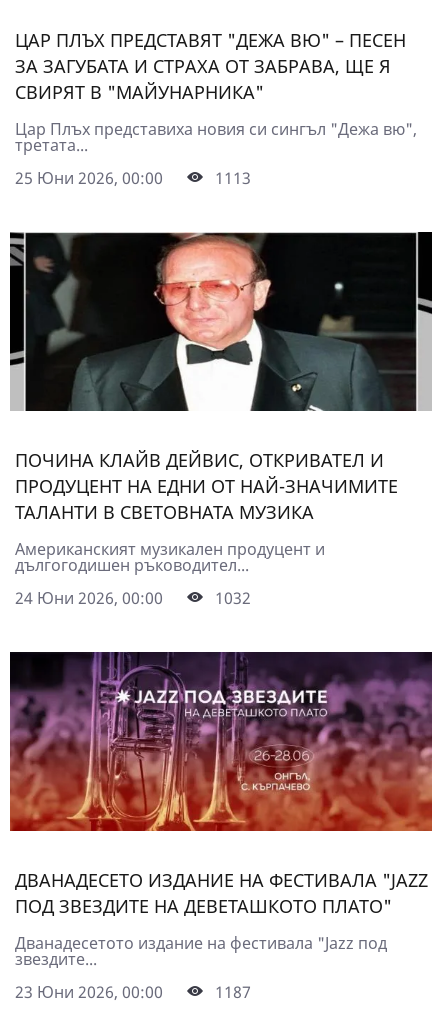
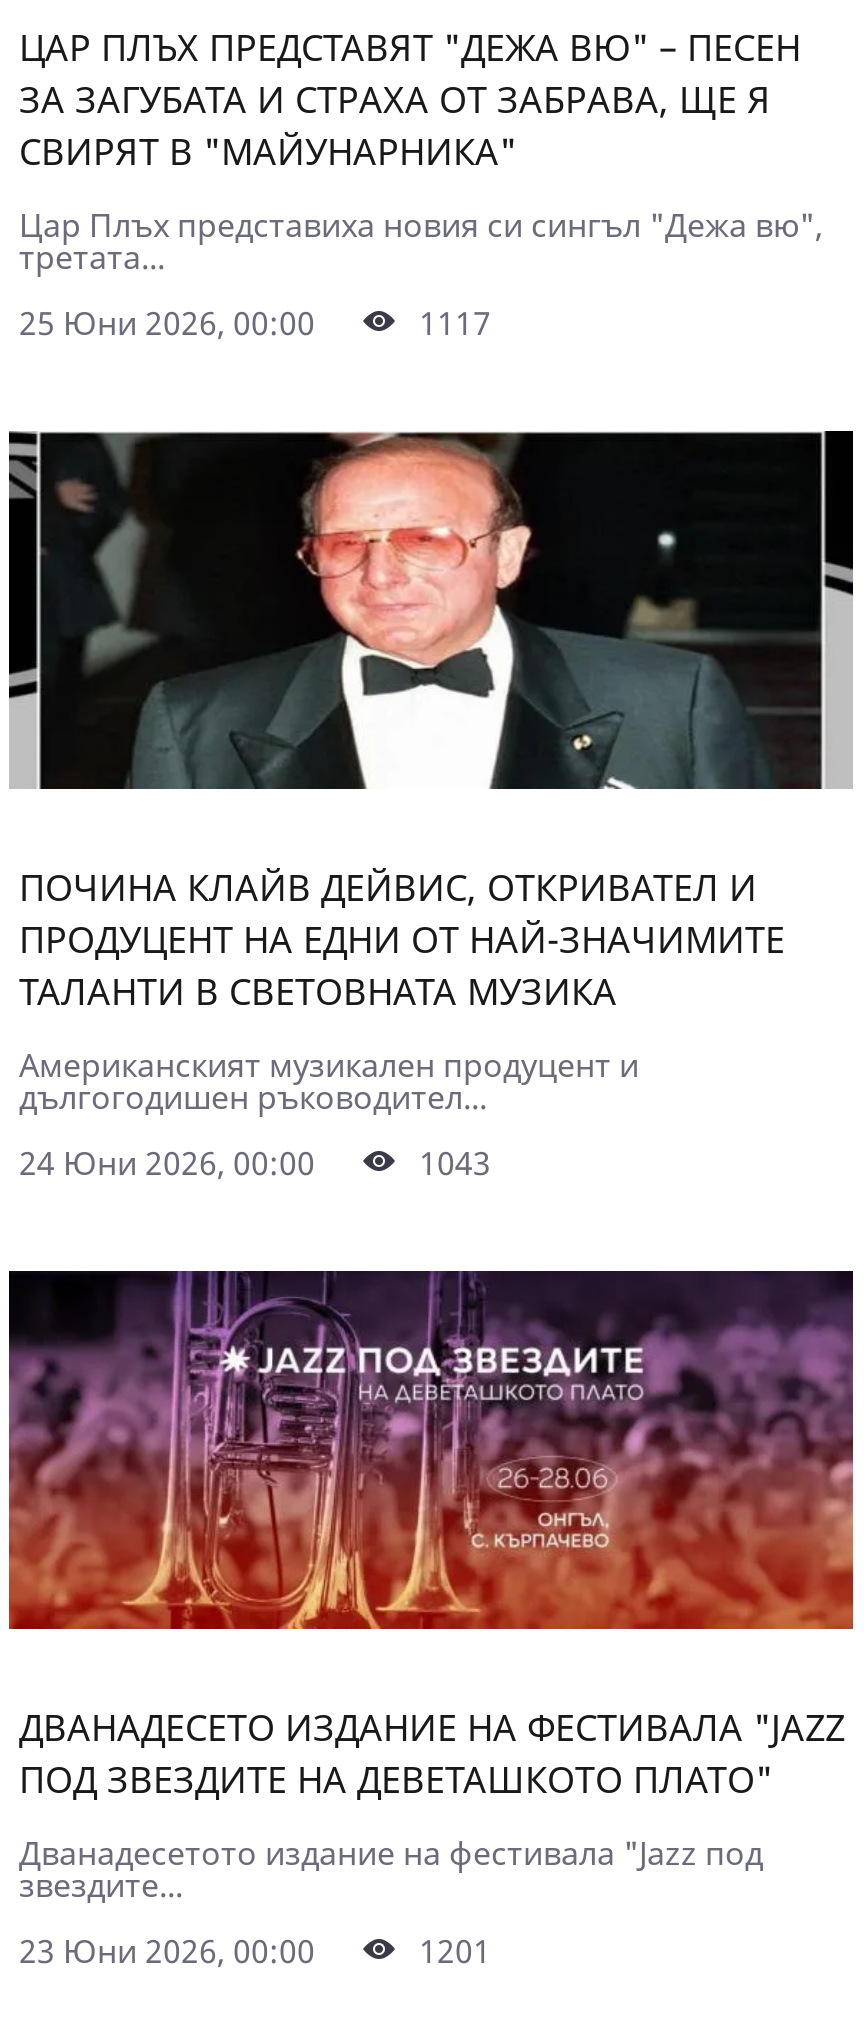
[215,167,251,189] 1113 -> [419,302,491,346] 1117
[215,587,251,609] 1032 -> [419,1141,491,1185] 1043
[215,981,251,1003] 1187 -> [419,1929,491,1973] 1201

